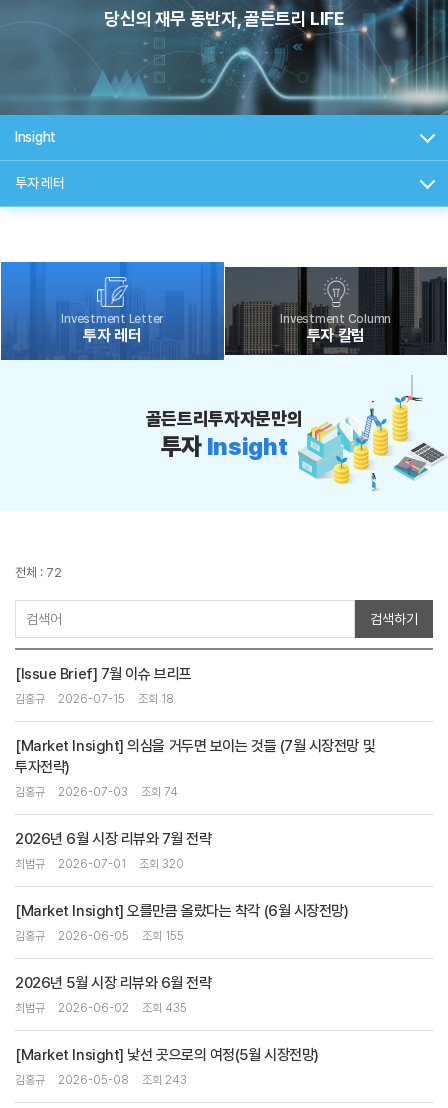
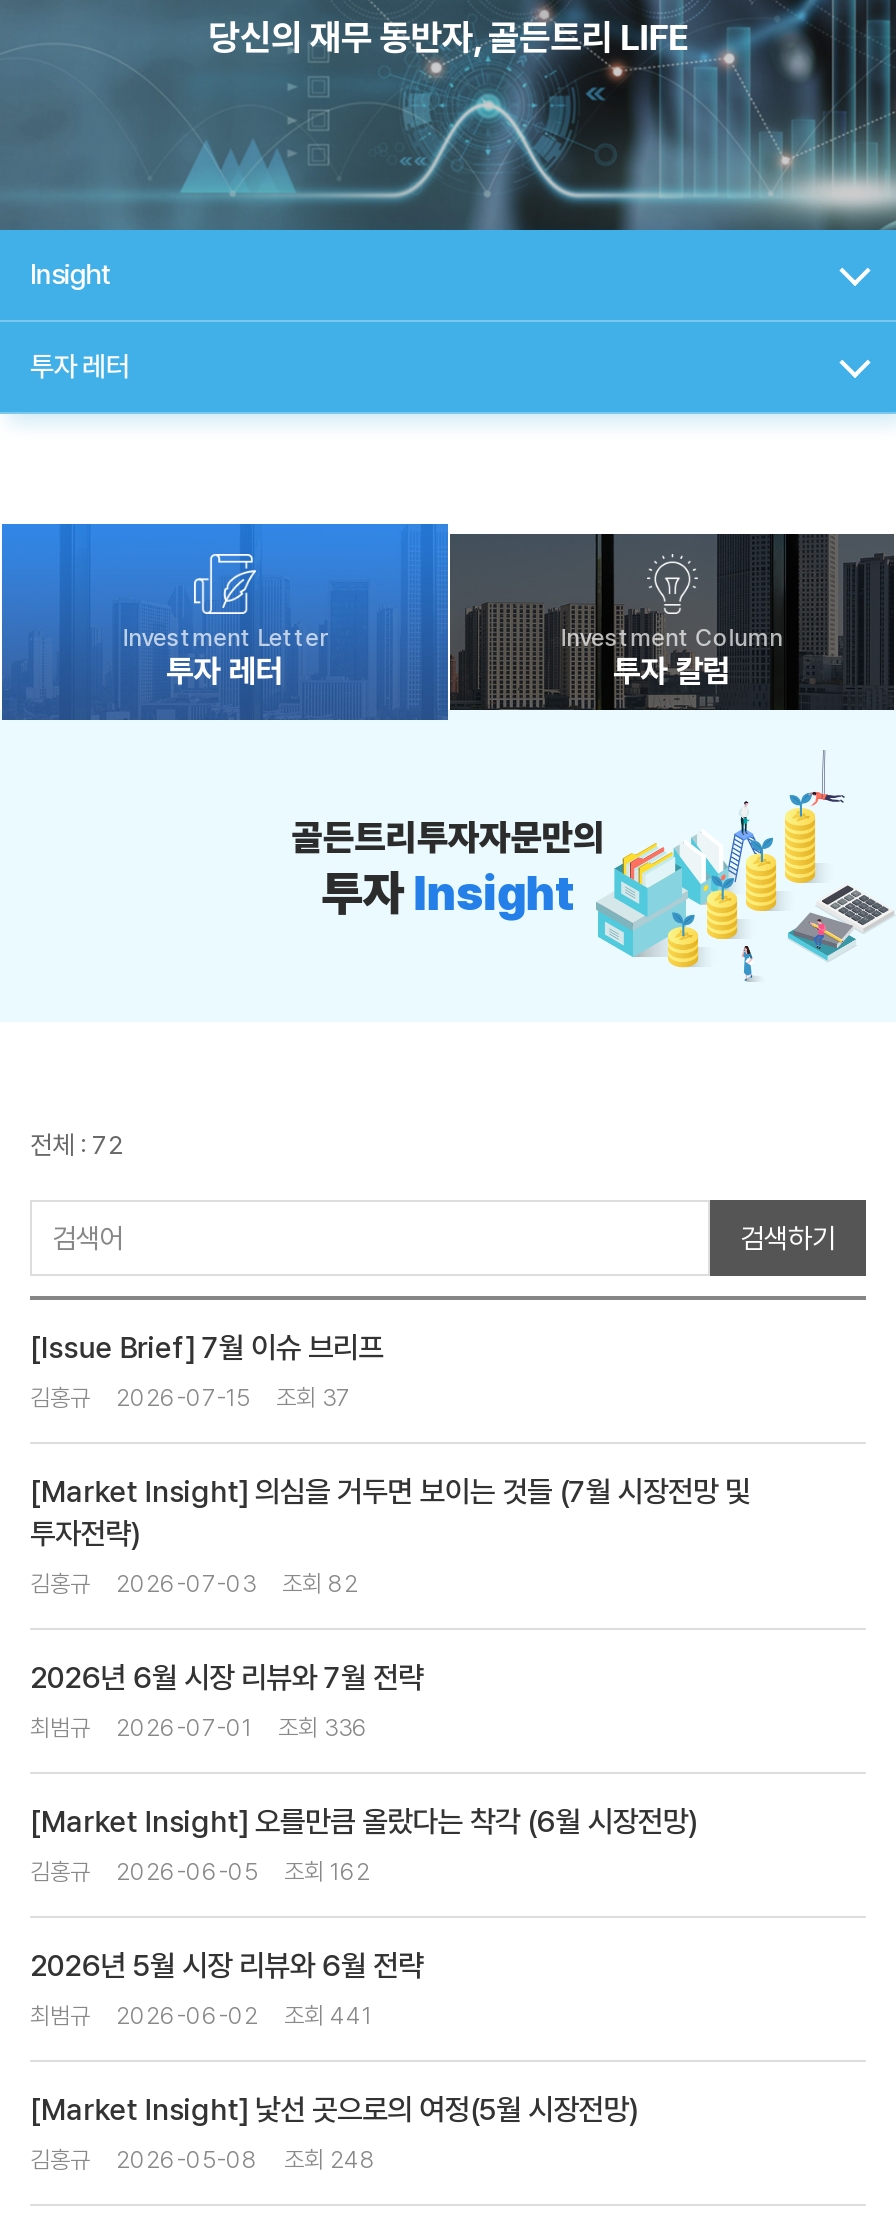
[15,692,174,706] 김홍규 2026-07-15 조회 18 -> [30,1384,350,1412] 김홍규 2026-07-15 조회 37
[15,785,178,799] 김홍규 2026-07-03 조회 74 -> [30,1570,358,1598] 김홍규 2026-07-03 조회 82
[15,857,184,871] 최범규 2026-07-01 조회 320 -> [30,1714,368,1742] 최범규 2026-07-01 조회 336
[15,929,184,943] 김홍규 2026-06-05 조회 155 -> [30,1858,370,1886] 김홍규 2026-06-05 조회 162
[15,1001,187,1015] 최범규 2026-06-02 조회 435 -> [30,2002,372,2030] 최범규 2026-06-02 조회 441
[15,1073,187,1087] 김홍규 2026-05-08 조회 243 -> [30,2146,376,2174] 김홍규 2026-05-08 조회 248

